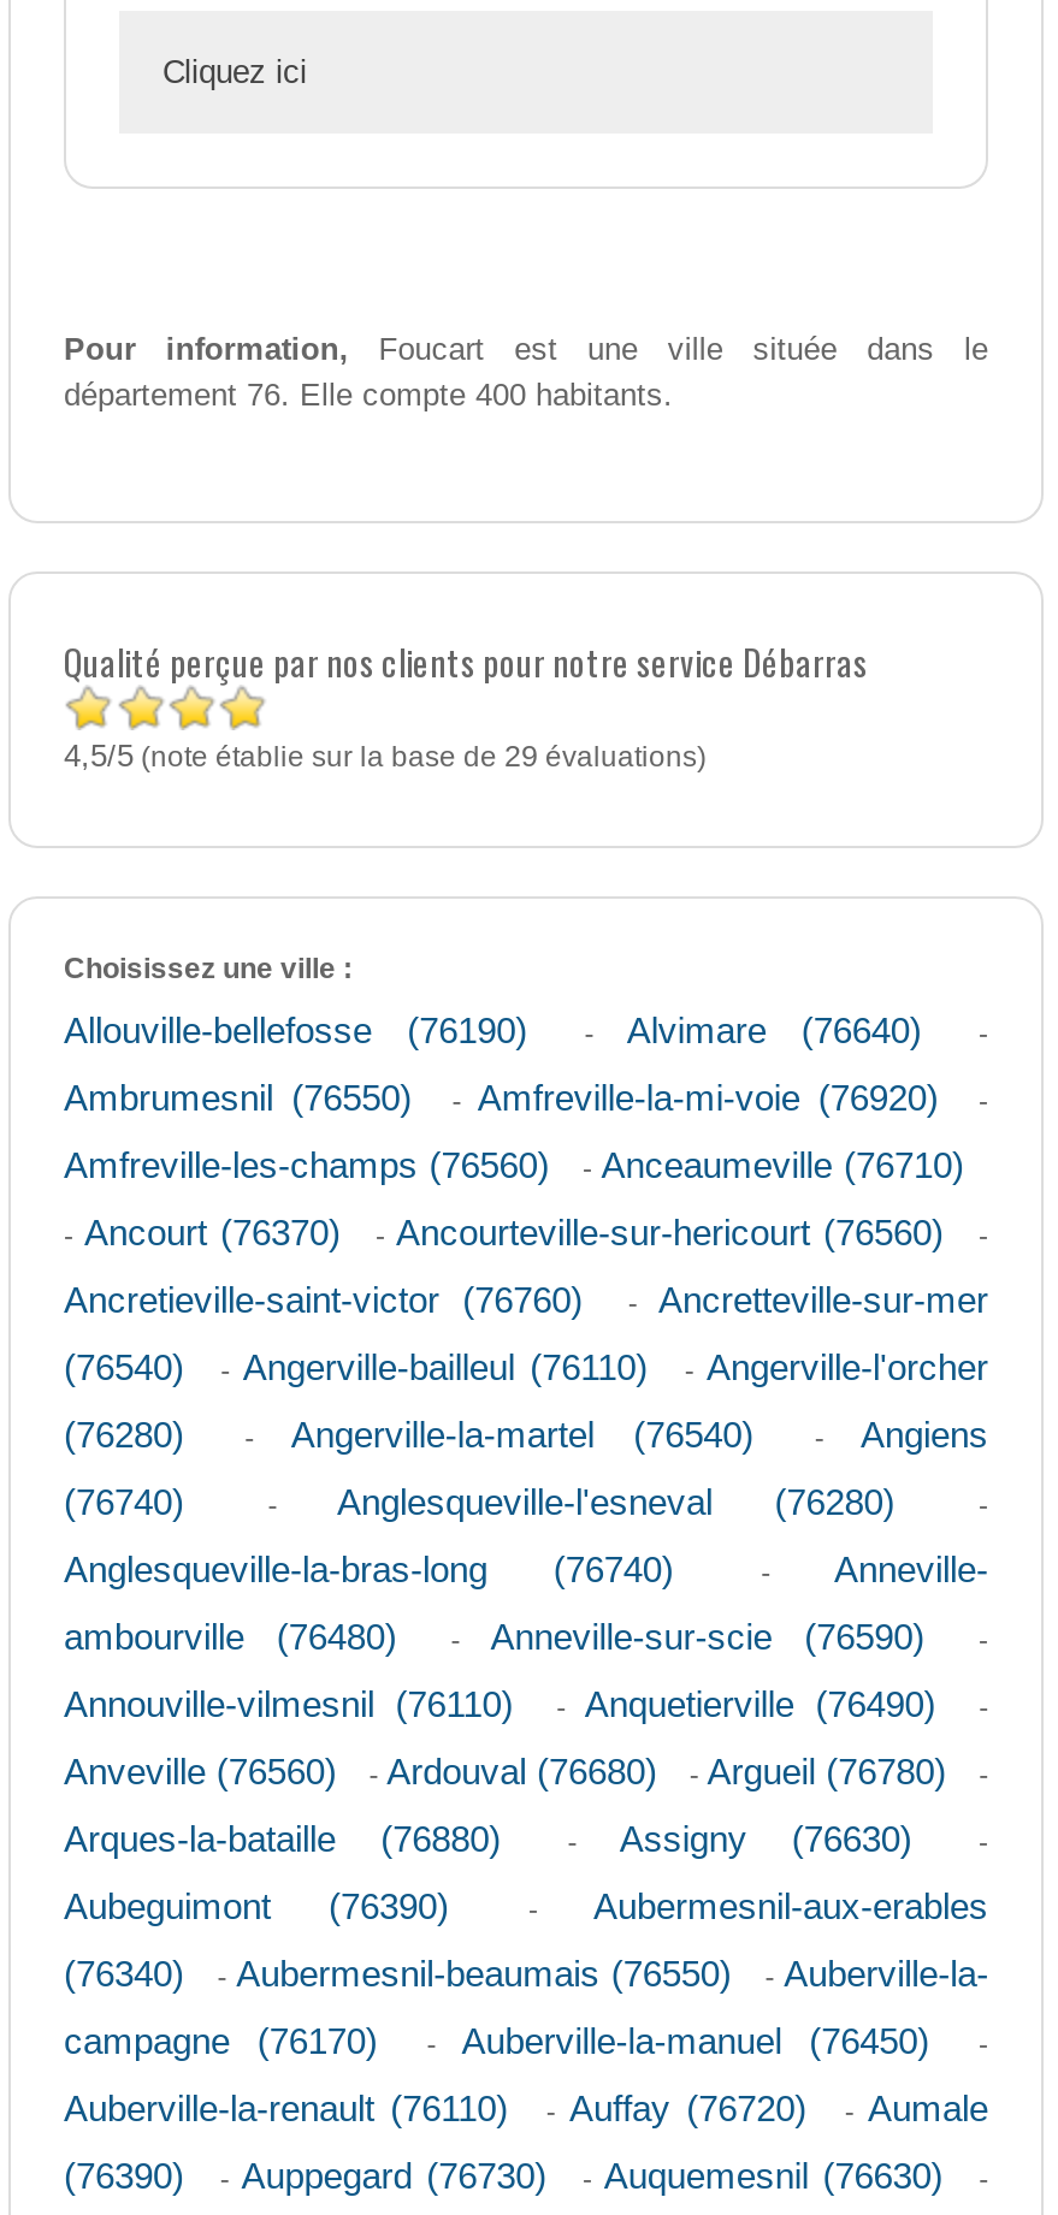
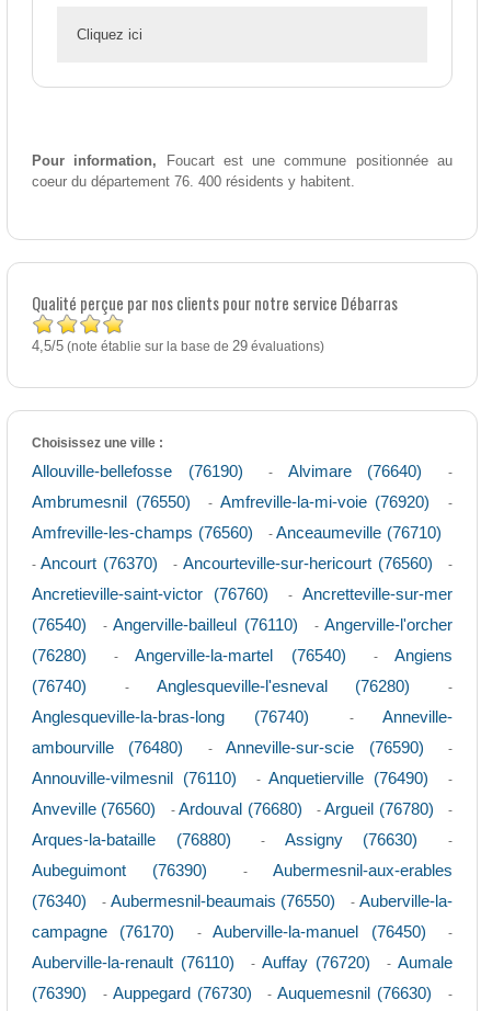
[64,332,988,414] Pour information, Foucart est une ville située dans le | département 76. Elle compte 400 habitants. -> [32,153,453,190] Pour information, Foucart est une commune positionnée au | coeur du département 76. 400 résidents y habitent.

